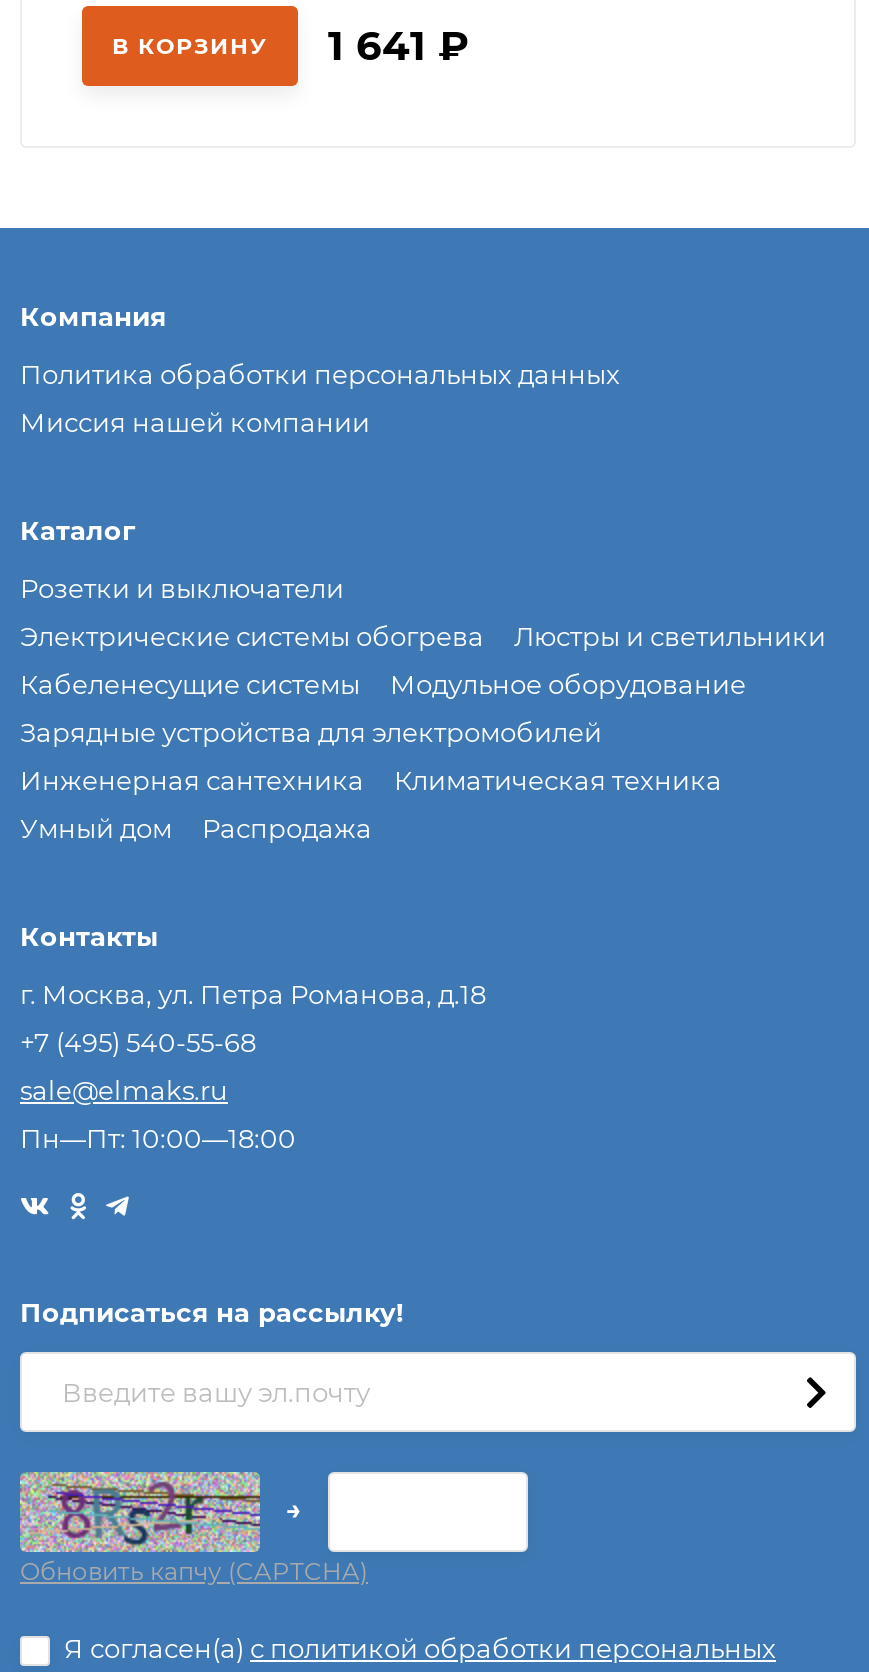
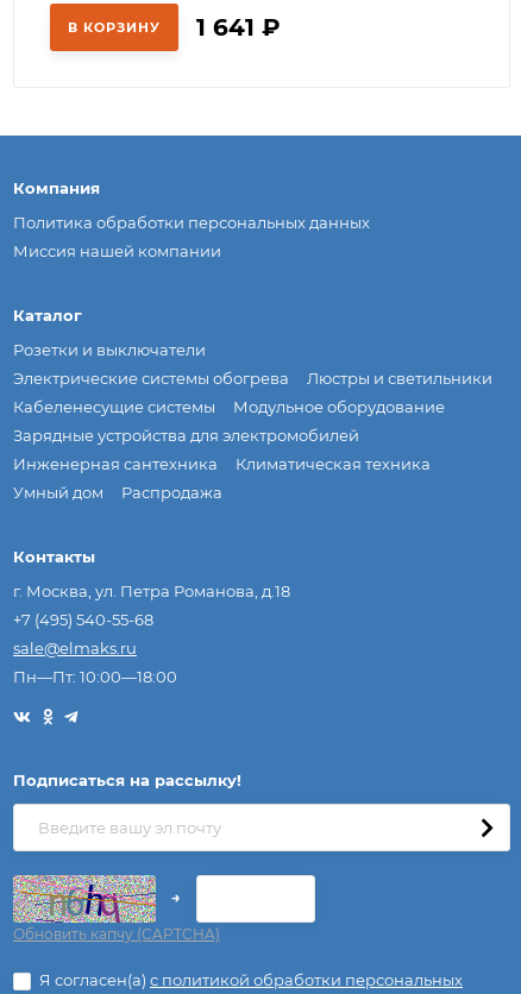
[20,1472,262,1550] [image] -> [13,875,157,921] [image]

